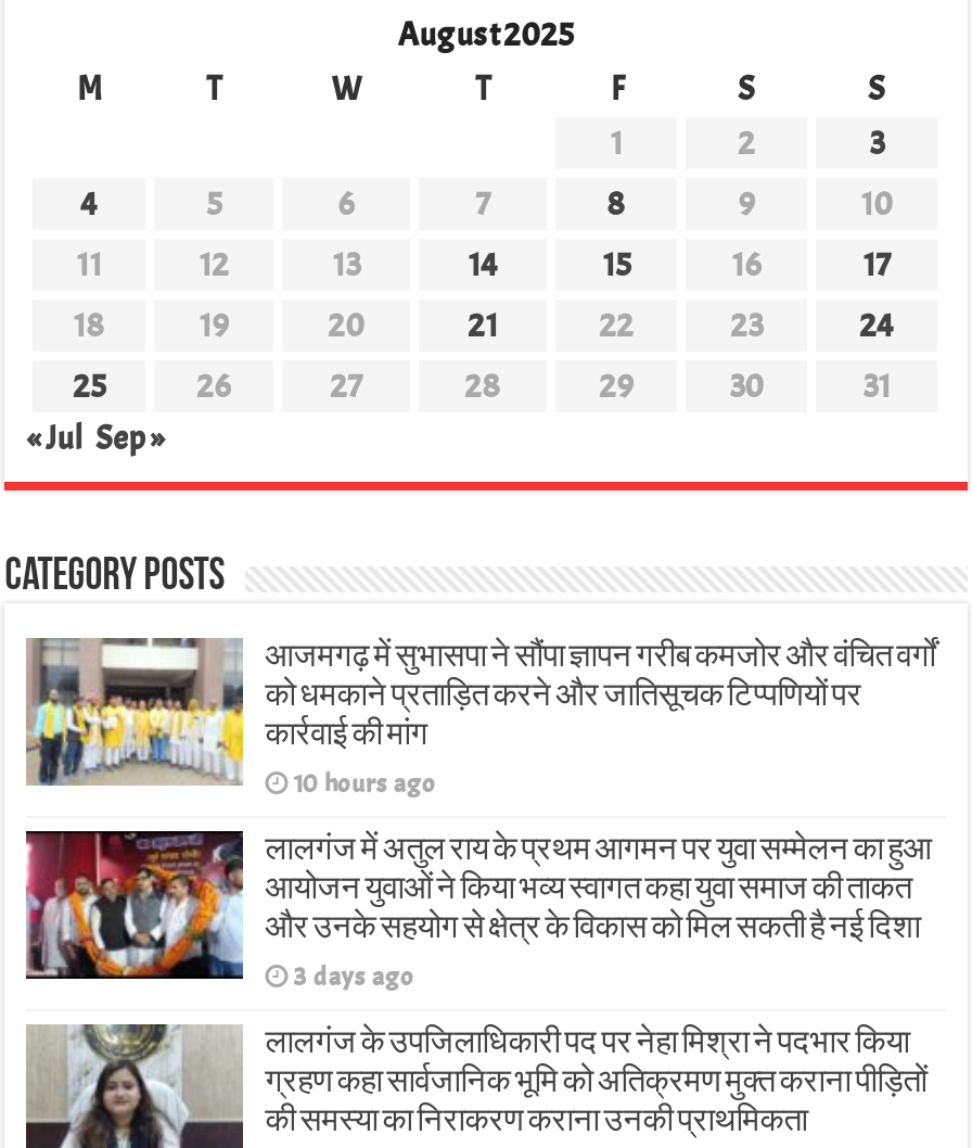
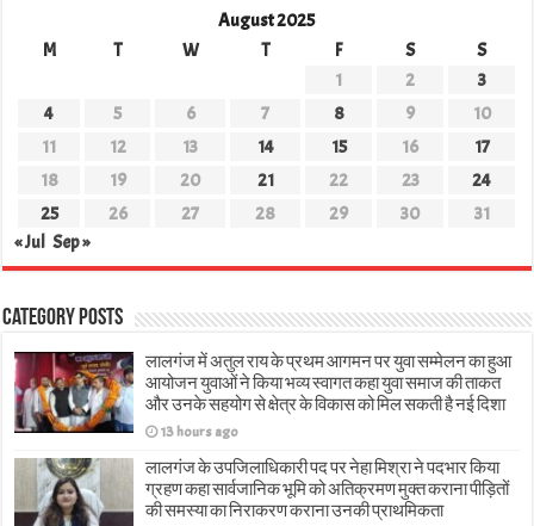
[26,636,936,801] [image] | आजमगढ़ में सुभासपा ने सौंपा ज्ञापन गरीब कमजोर और वंचित वर्गों | को धमकाने प्रताड़ित करने और जातिसूचक टिप्पणियों पर | कार्रवाई की मांग | 10 hours ago -> none
[293,959,415,994] 3 days ago -> [161,422,239,441] 13 hours ago

